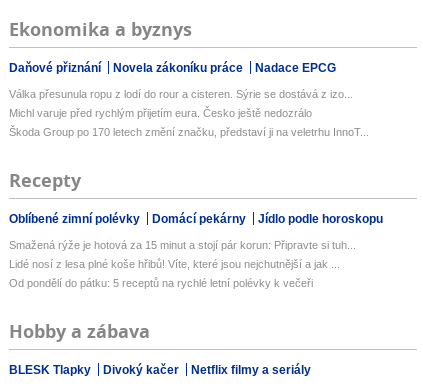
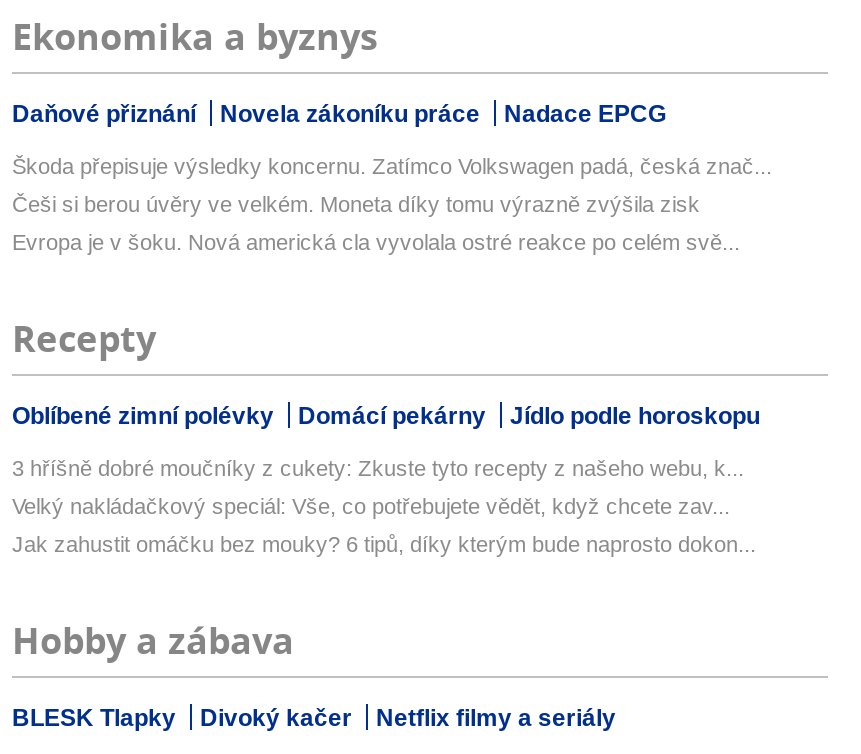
[9,88,353,100] Válka přesunula ropu z lodí do rour a cisteren. Sýrie se dostává z izo... -> [12,154,772,178] Škoda přepisuje výsledky koncernu. Zatímco Volkswagen padá, česká znač...
[9,107,312,119] Michl varuje před rychlým přijetím eura. Česko ještě nedozrálo -> [12,192,700,216] Češi si berou úvěry ve velkém. Moneta díky tomu výrazně zvýšila zisk
[9,126,369,138] Škoda Group po 170 letech změní značku, představí ji na veletrhu InnoT... -> [12,230,740,254] Evropa je v šoku. Nová americká cla vyvolala ostré reakce po celém svě...
[9,239,356,251] Smažená rýže je hotová za 15 minut a stojí pár korun: Připravte si tuh... -> [12,456,744,480] 3 hříšně dobré moučníky z cukety: Zkuste tyto recepty z našeho webu, k...
[9,258,340,270] Lidé nosí z lesa plné koše hřibů! Víte, které jsou nejchutnější a jak ... -> [12,494,730,518] Velký nakládačkový speciál: Vše, co potřebujete vědět, když chcete zav...
[9,277,313,289] Od pondělí do pátku: 5 receptů na rychlé letní polévky k večeři -> [12,532,756,556] Jak zahustit omáčku bez mouky? 6 tipů, díky kterým bude naprosto dokon...

